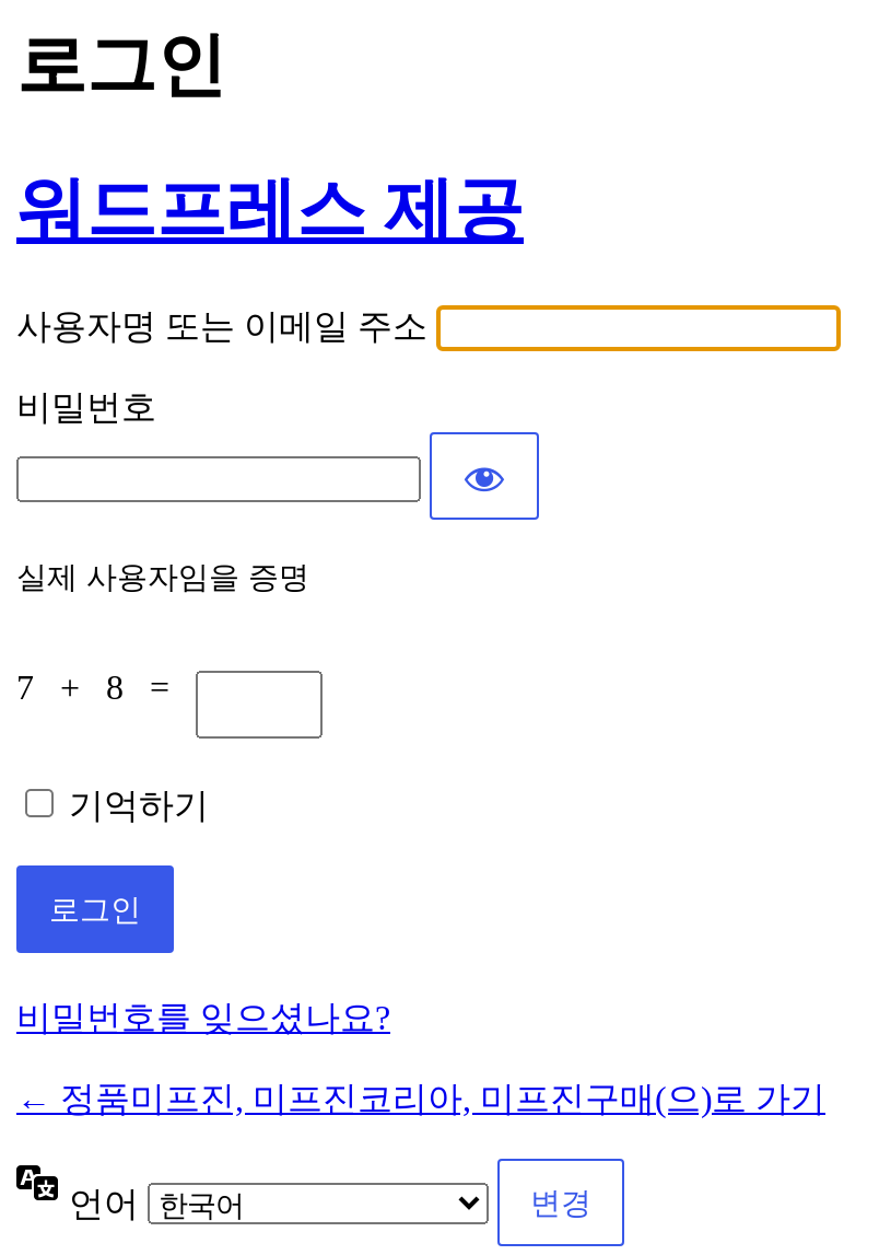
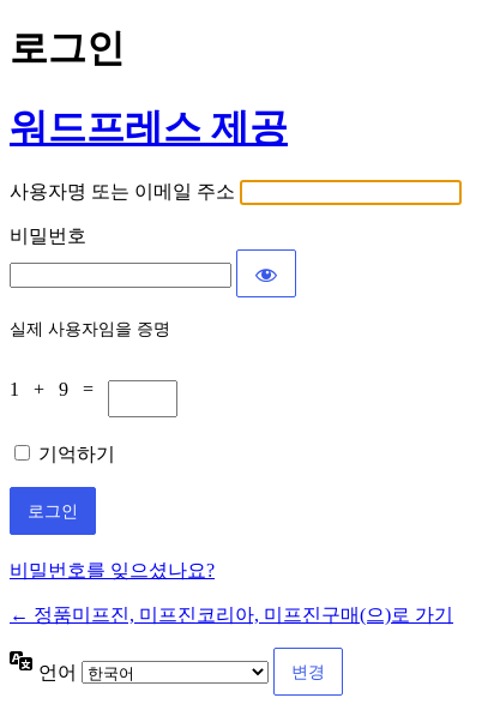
[16,669,196,706] 7 + 8 = -> [10,379,108,400] 1 + 9 =

